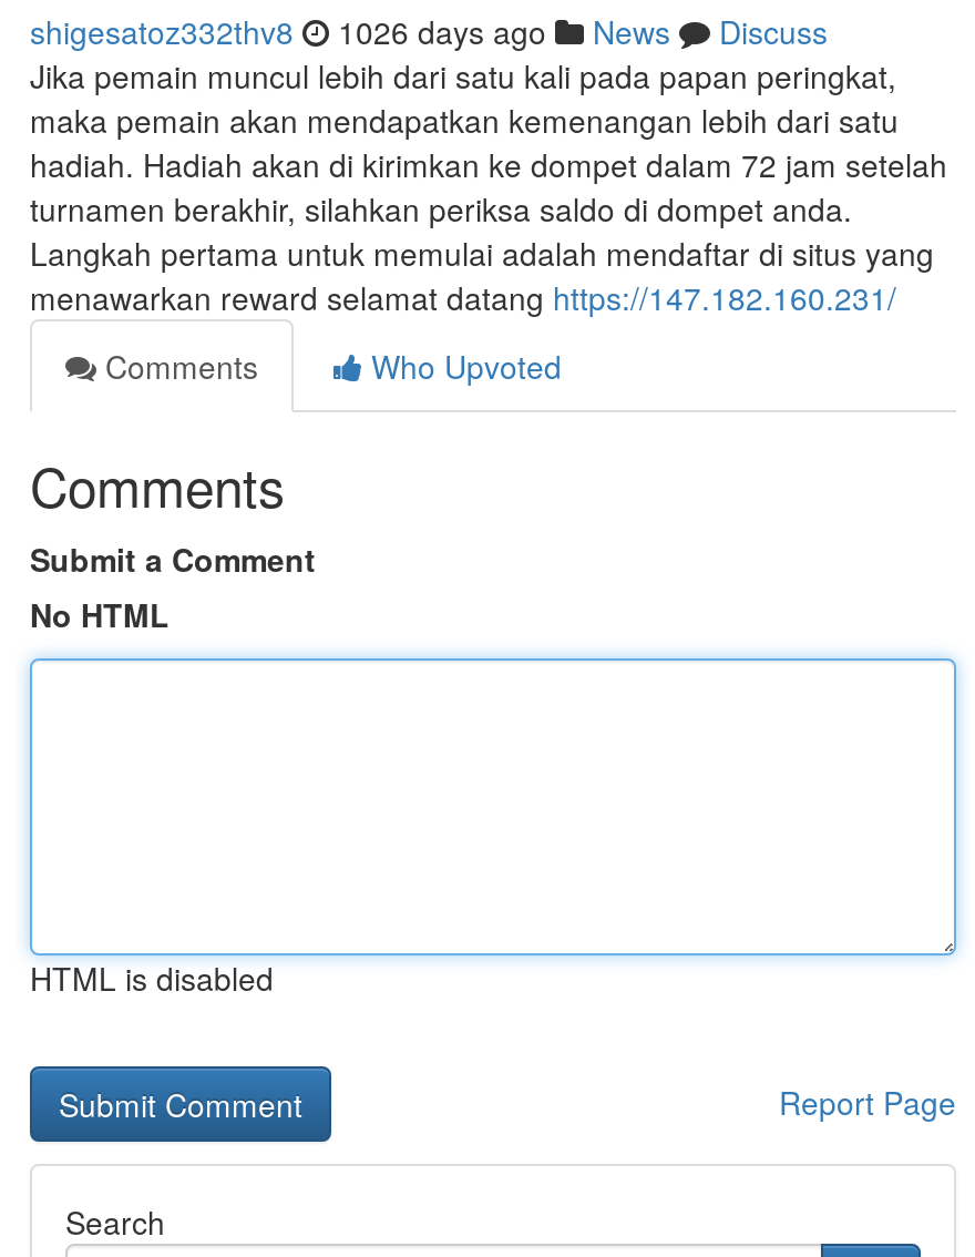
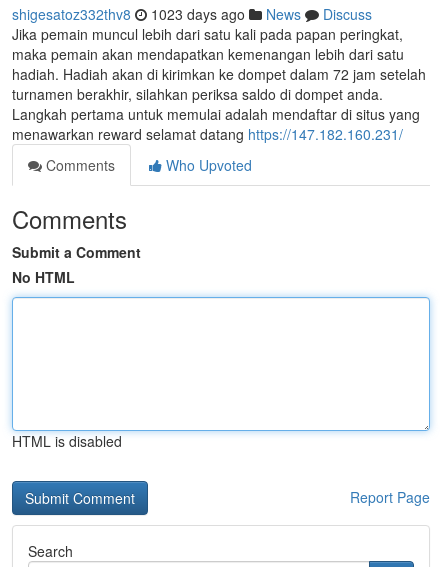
[30,9,828,53] shigesatoz332thv8 1026 days ago News Discuss -> [12,4,372,24] shigesatoz332thv8 1023 days ago News Discuss

